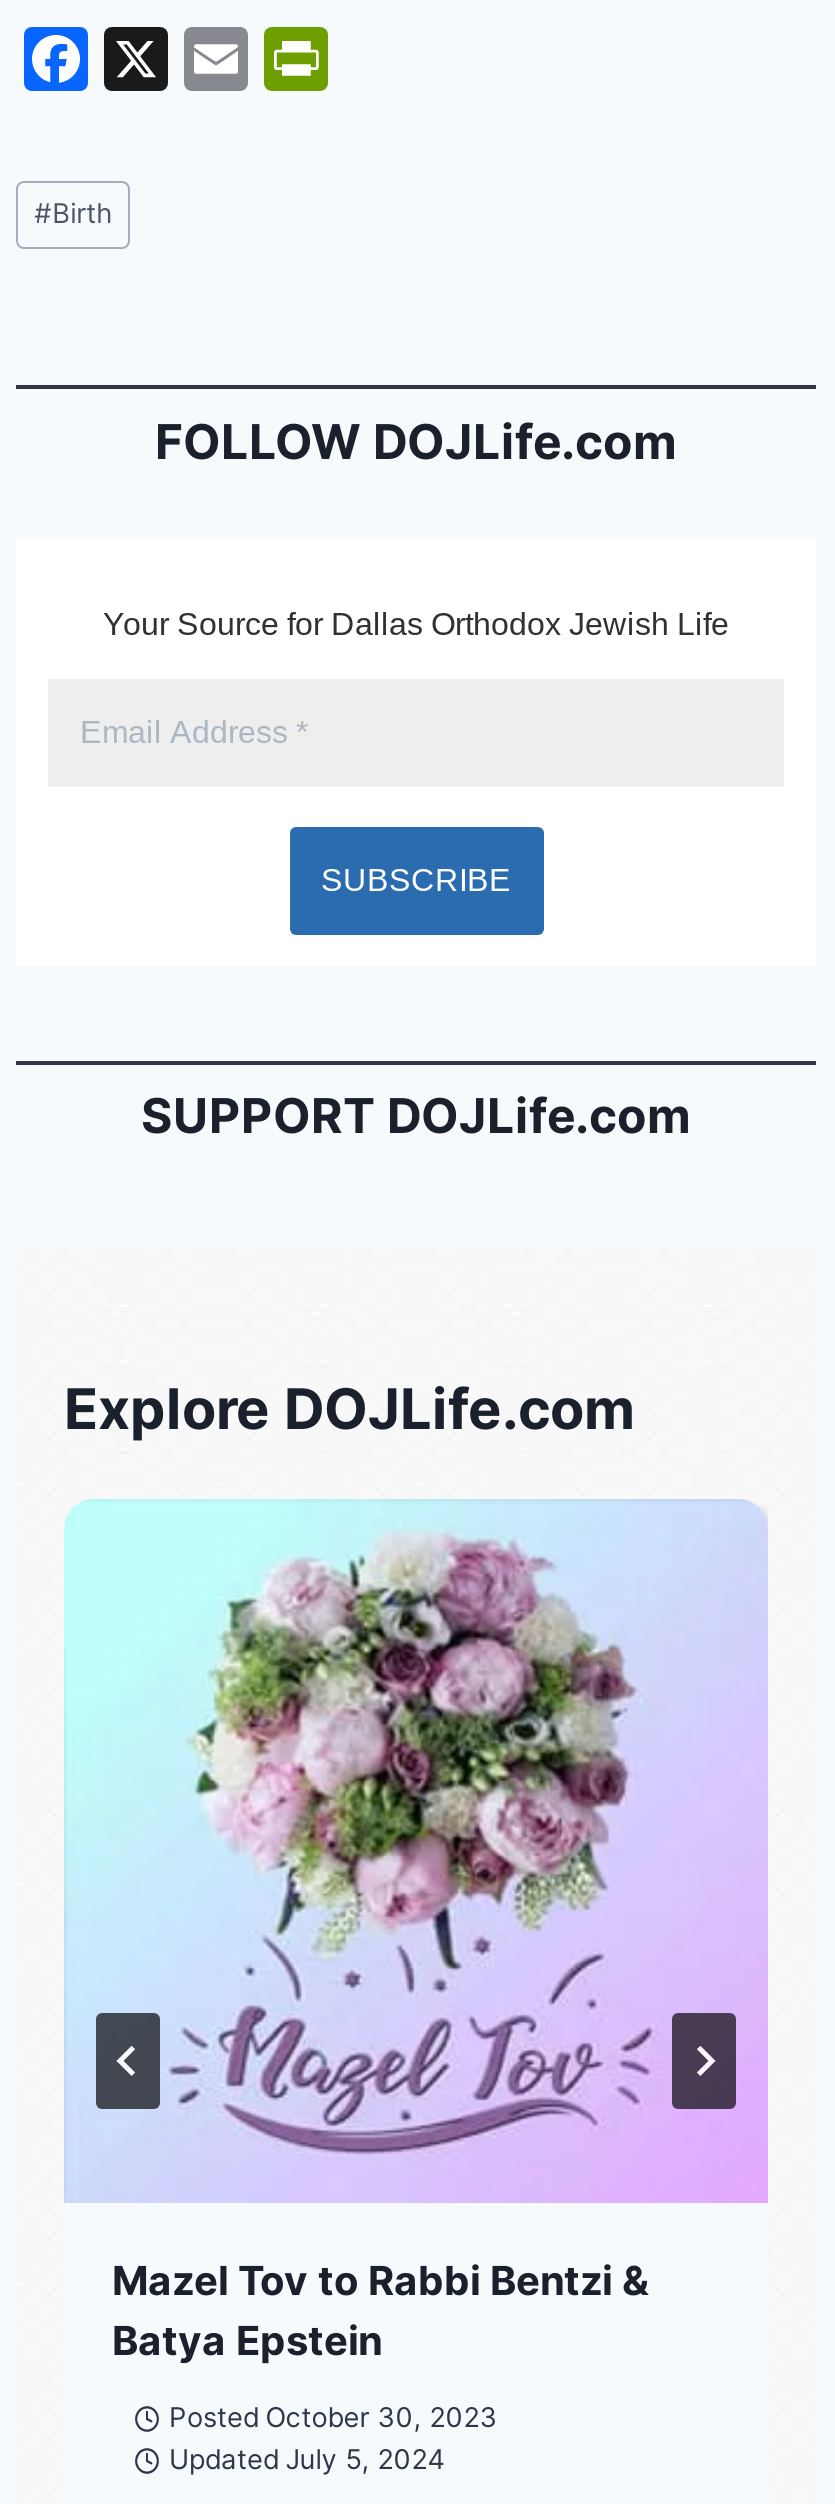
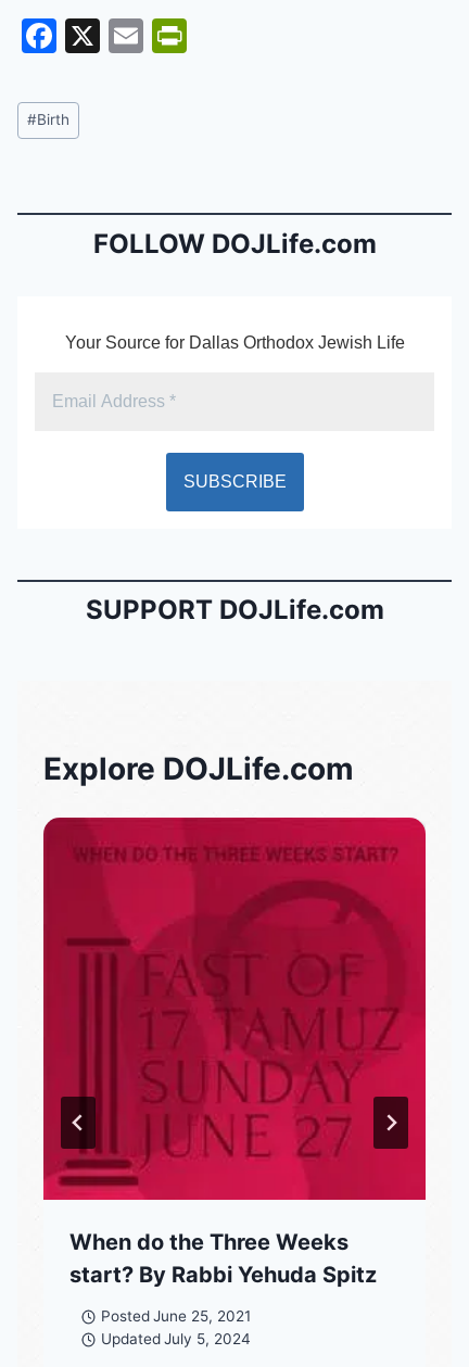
[64,1499,768,2364] [image] | Mazel Tov to Rabbi Bentzi & | Batya Epstein -> [42,817,427,1287] [image] | When do the Three Weeks | start? By Rabbi Yehuda Spitz
[169,2402,497,2434] Posted October 30, 2023 -> [100,1308,250,1325] Posted June 25, 2021

